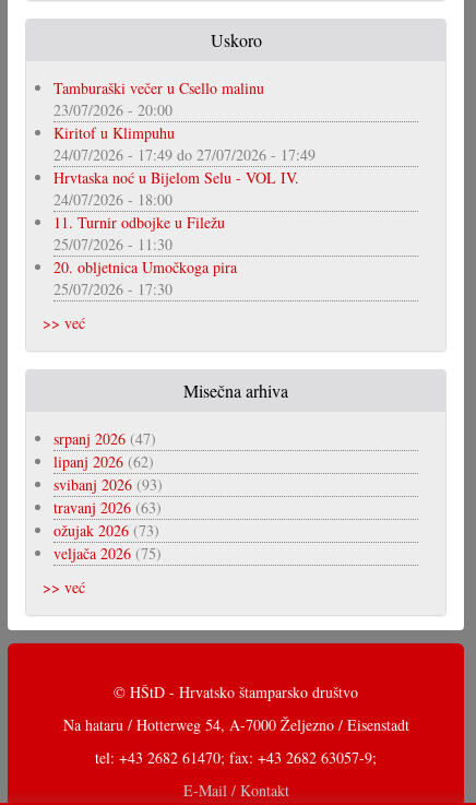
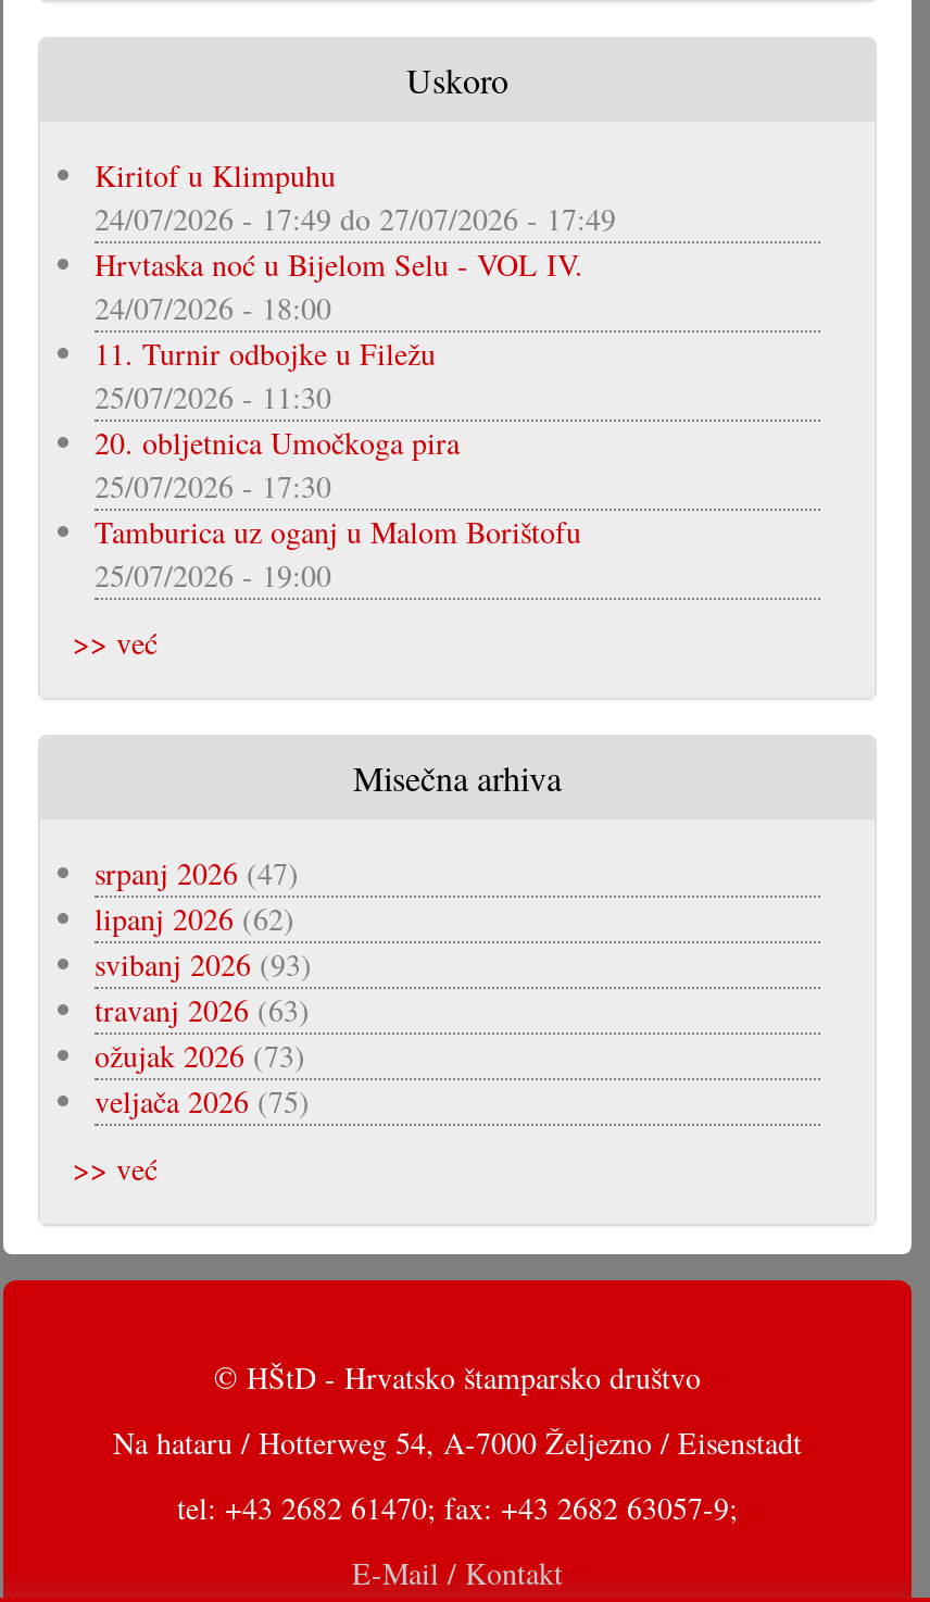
[53,77,264,120] Tamburaški večer u Csello malinu | 23/07/2026 - 20:00 -> none
moved [53,122,316,299] -> [95,154,616,506]: Kiritof u Klimpuhu | 24/07/2026 - 17:49 do 27/07/2026 - 17:49 | Hrvtaska noć u Bijelom Selu - VOL IV. | 24/07/2026 - 18:00 | 11. Turnir odbojke u Filežu | 25/07/2026 - 11:30 | 20. obljetnica Umočkoga pira | 25/07/2026 - 17:30
none -> [95,510,581,595] Tamburica uz oganj u Malom Borištofu | 25/07/2026 - 19:00

